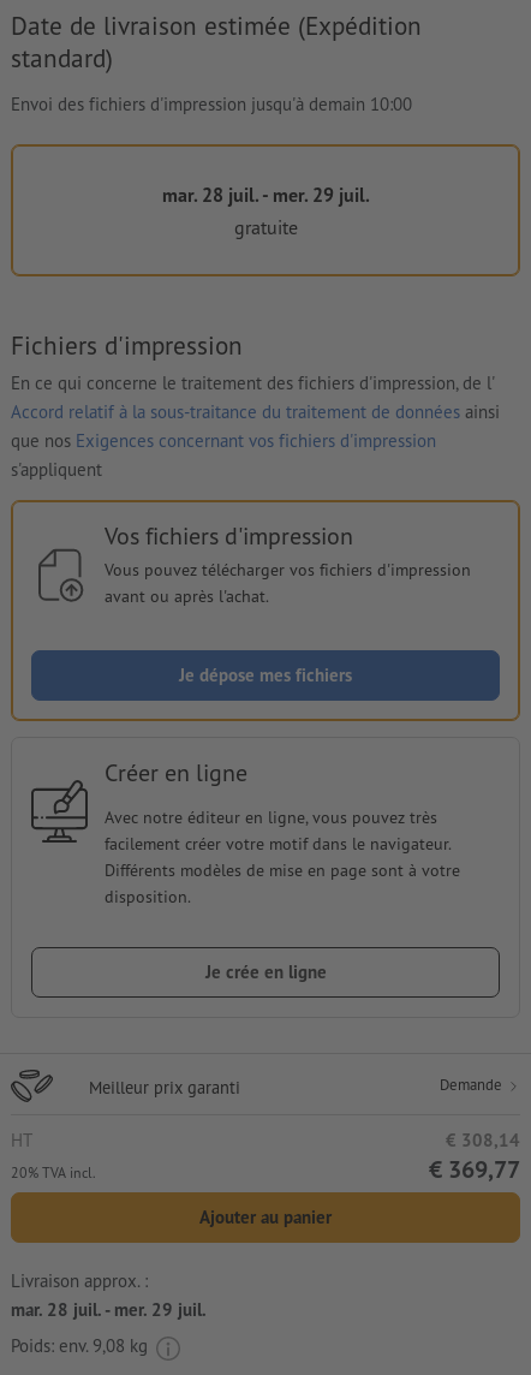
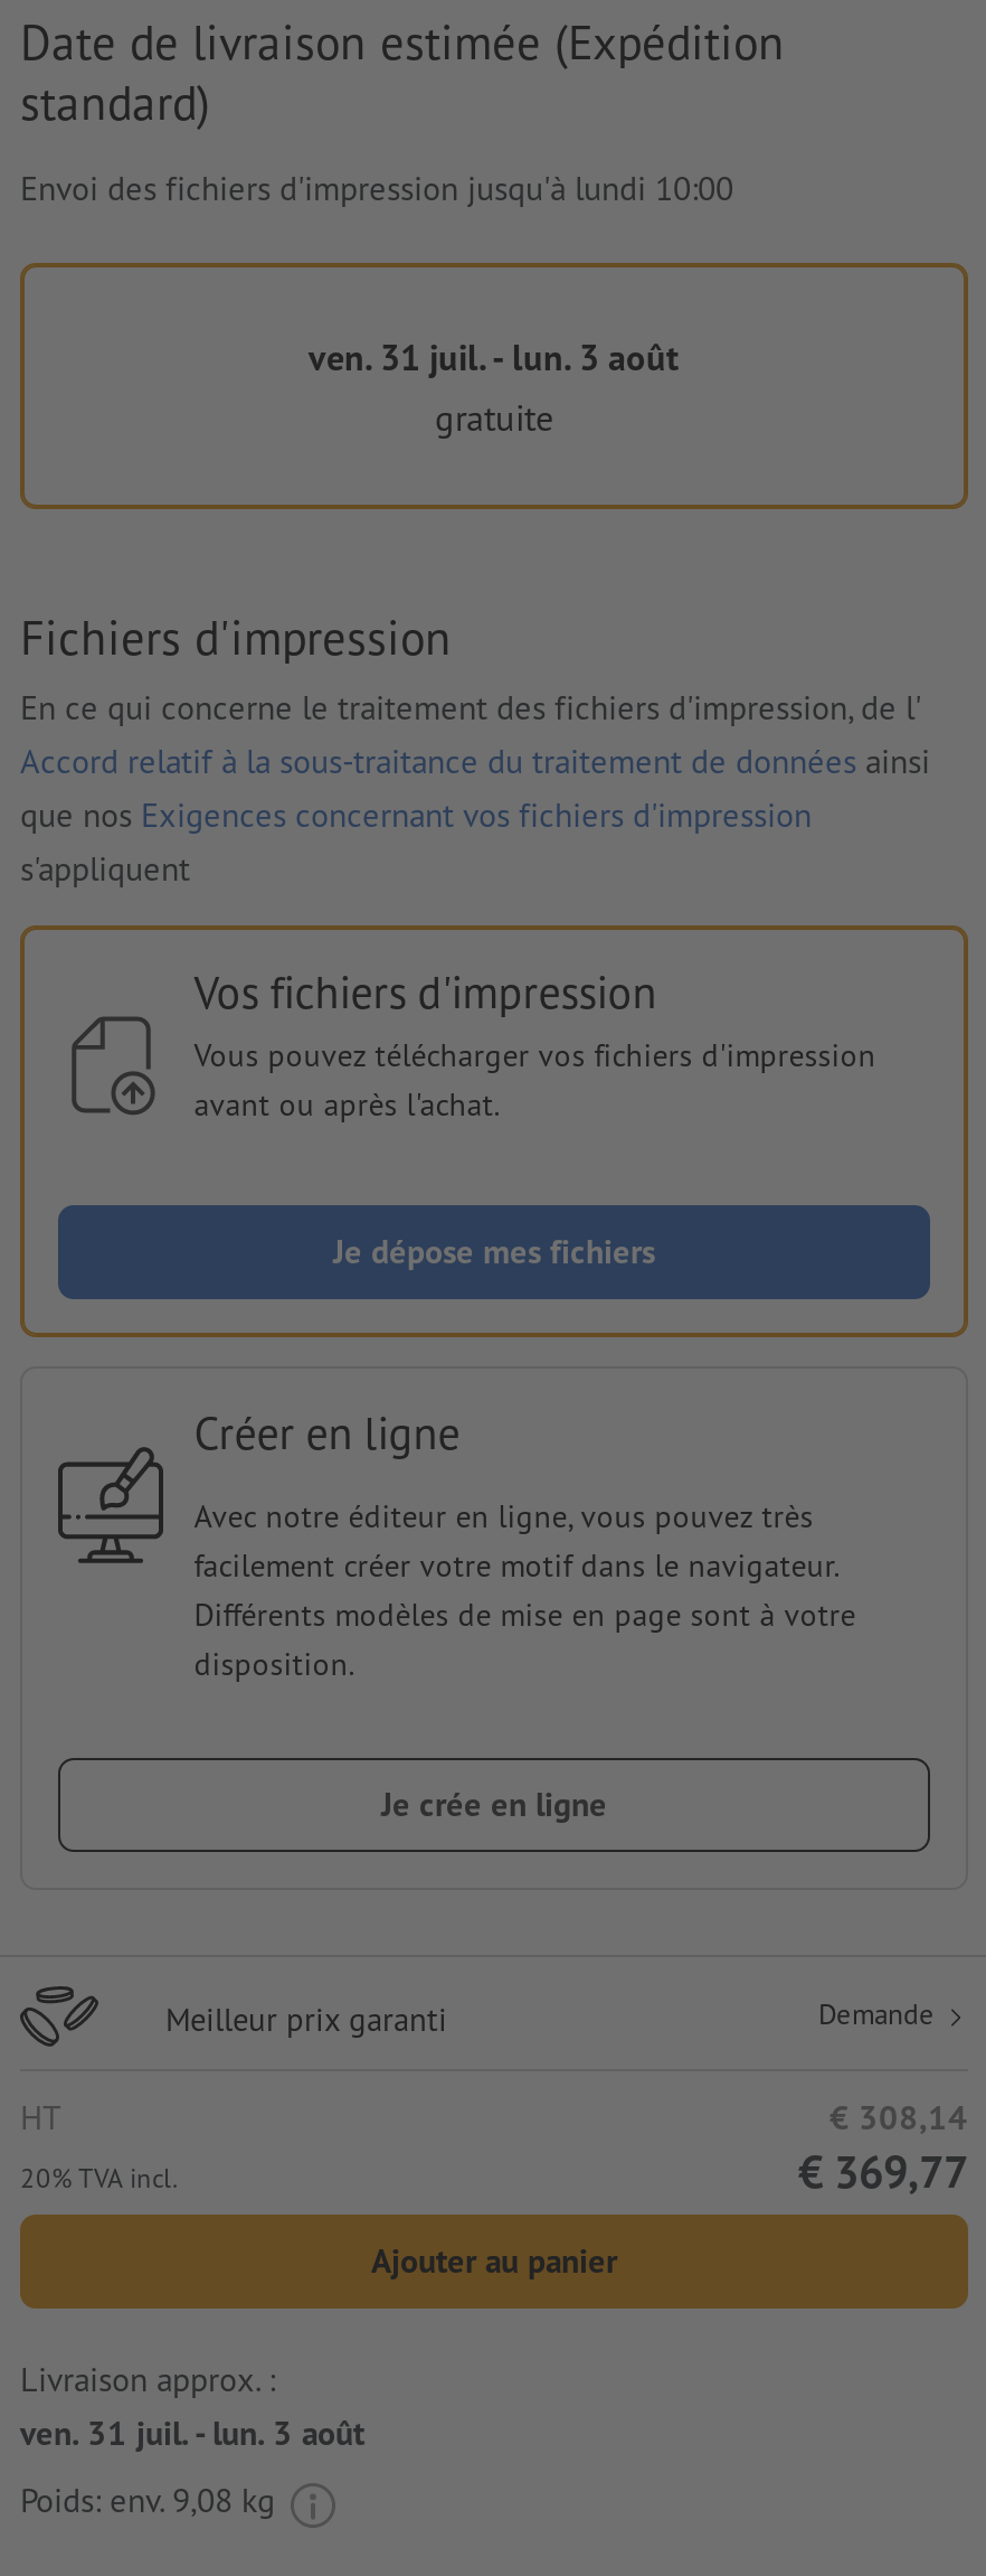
[11,93,412,116] Envoi des fichiers d'impression jusqu'à demain 10:00 -> [20,168,733,210] Envoi des fichiers d'impression jusqu'à lundi 10:00
[162,183,369,207] mar. 28 juil. - mer. 29 juil. -> [309,335,680,380] ven. 31 juil. - lun. 3 août
[11,1298,207,1321] mar. 28 juil. - mer. 29 juil. -> [20,2411,364,2454] ven. 31 juil. - lun. 3 août

